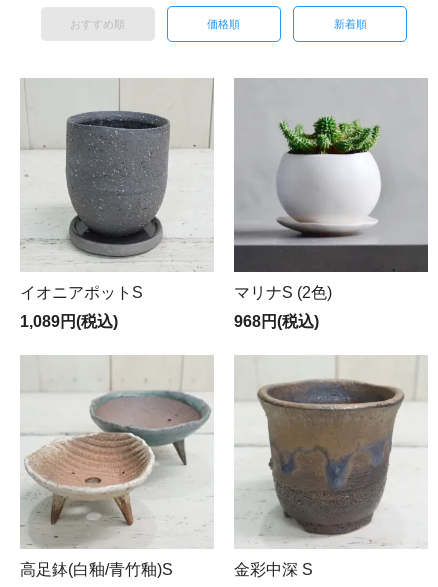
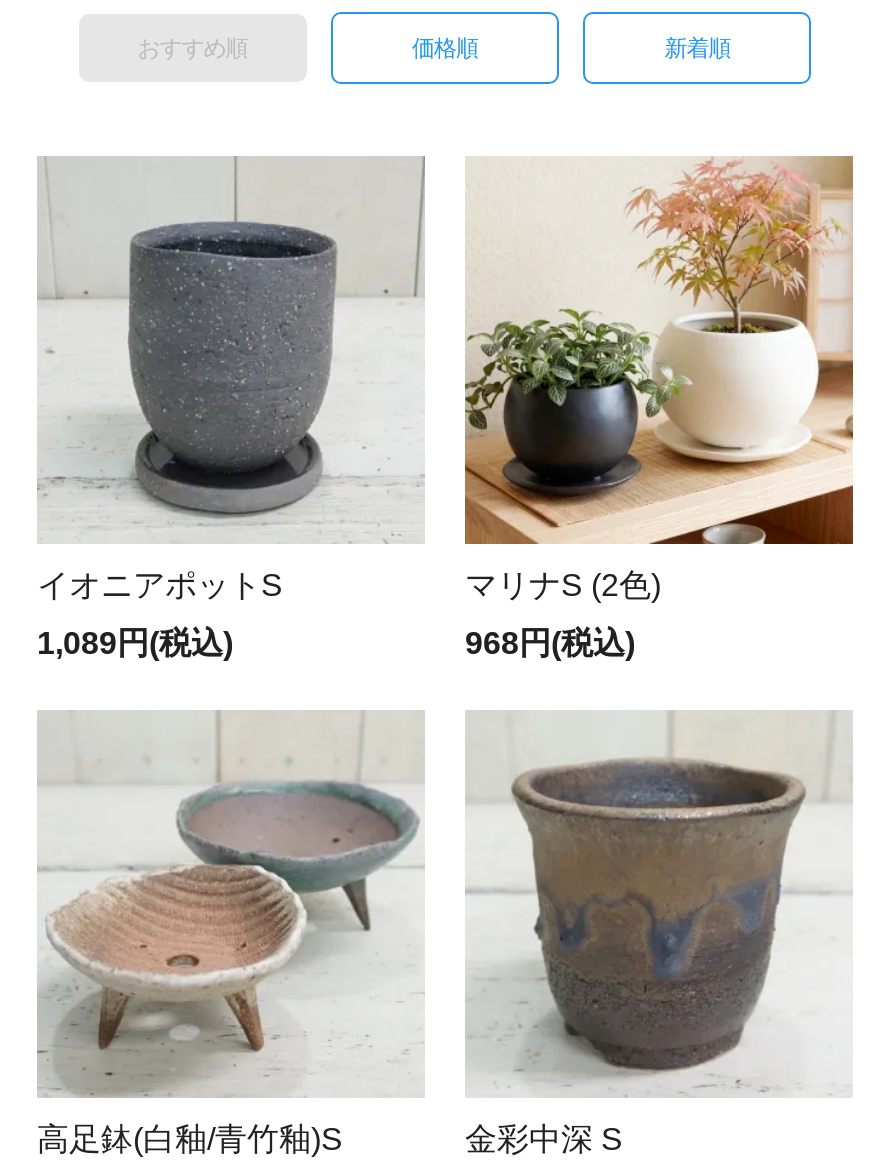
[233,78,428,273] [image] -> [463,156,853,546] [image]

